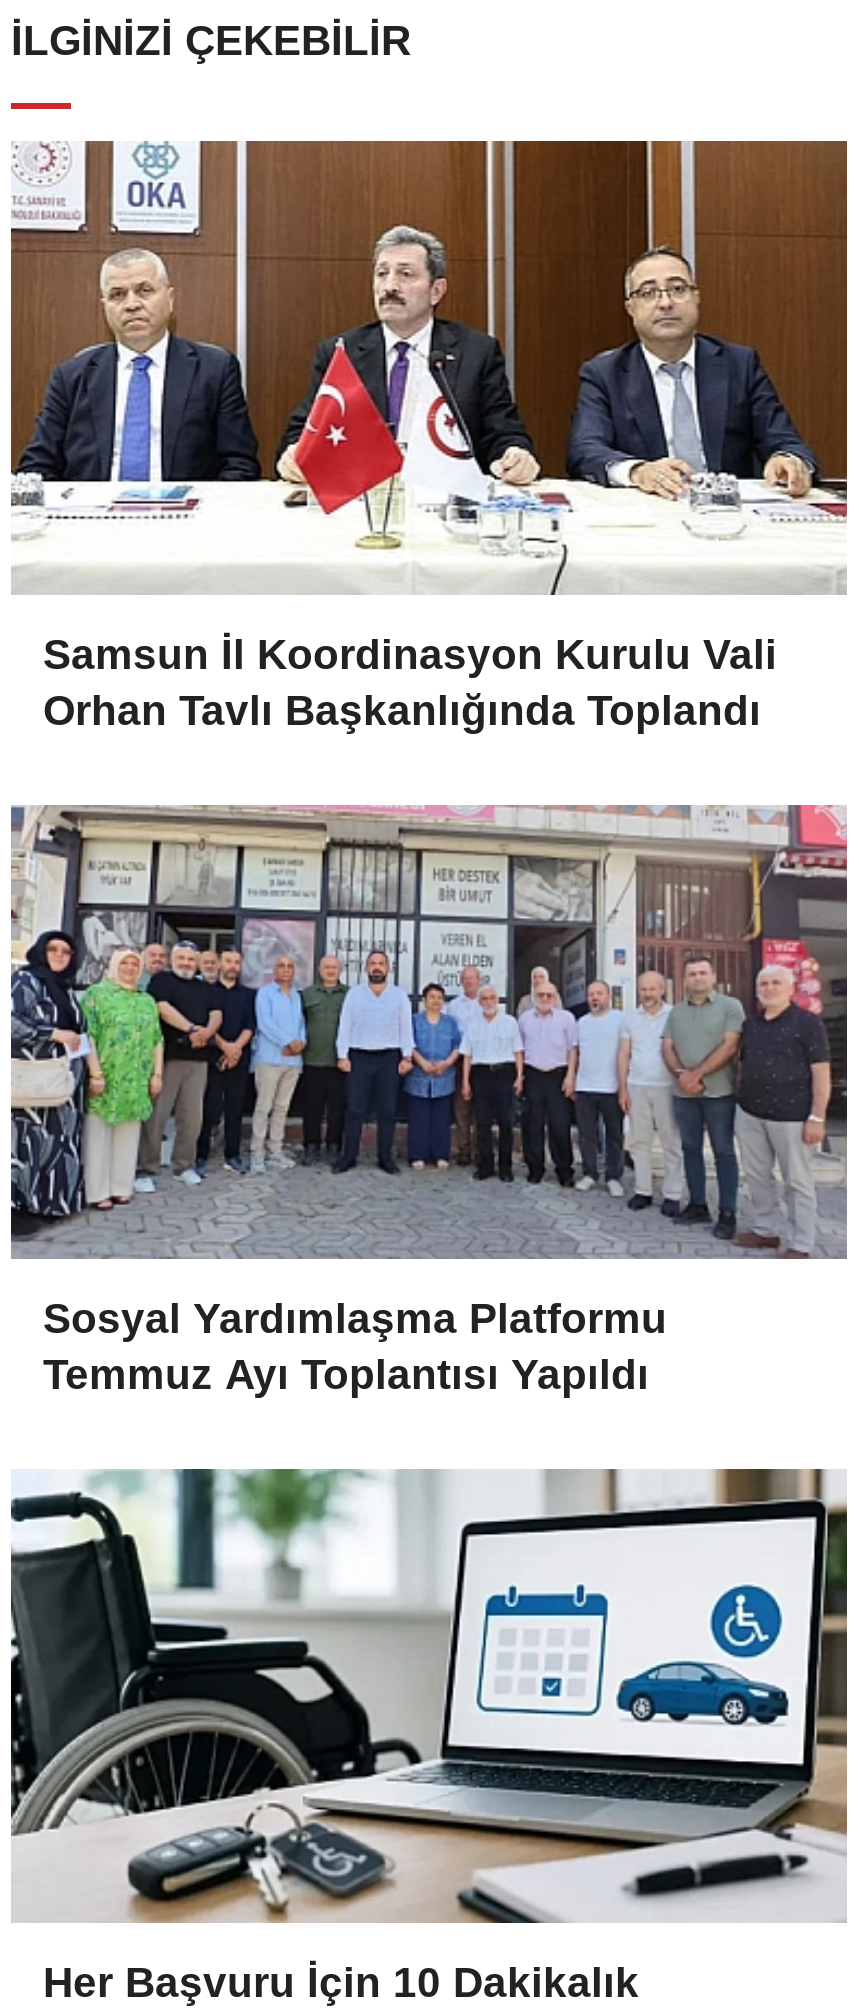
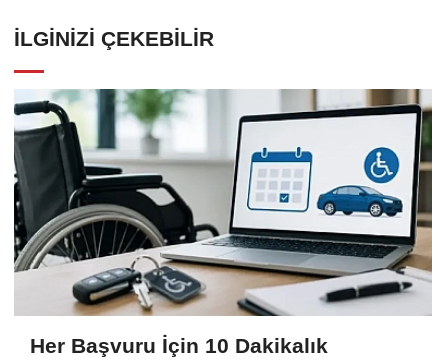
[9,139,849,732] [image] | Samsun İl Koordinasyon Kurulu Vali | Orhan Tavlı Başkanlığında Toplandı -> none
[9,803,849,1396] [image] | Sosyal Yardımlaşma Platformu | Temmuz Ayı Toplantısı Yapıldı -> none

